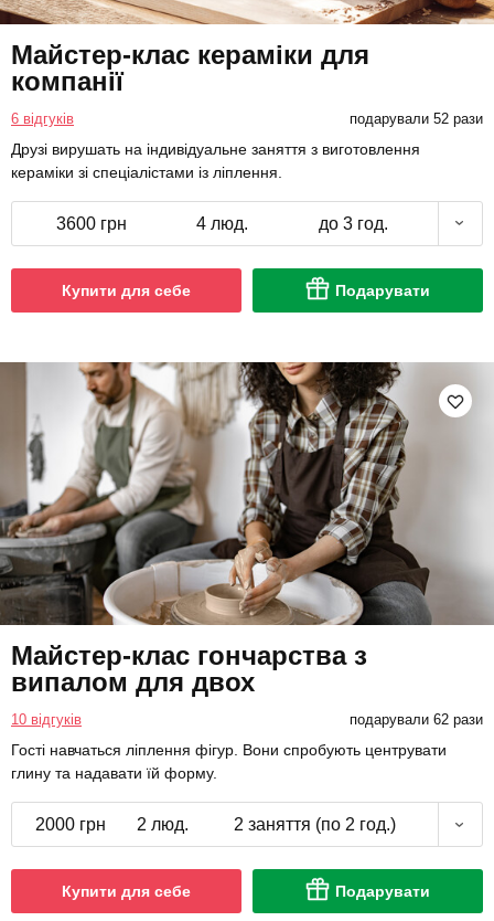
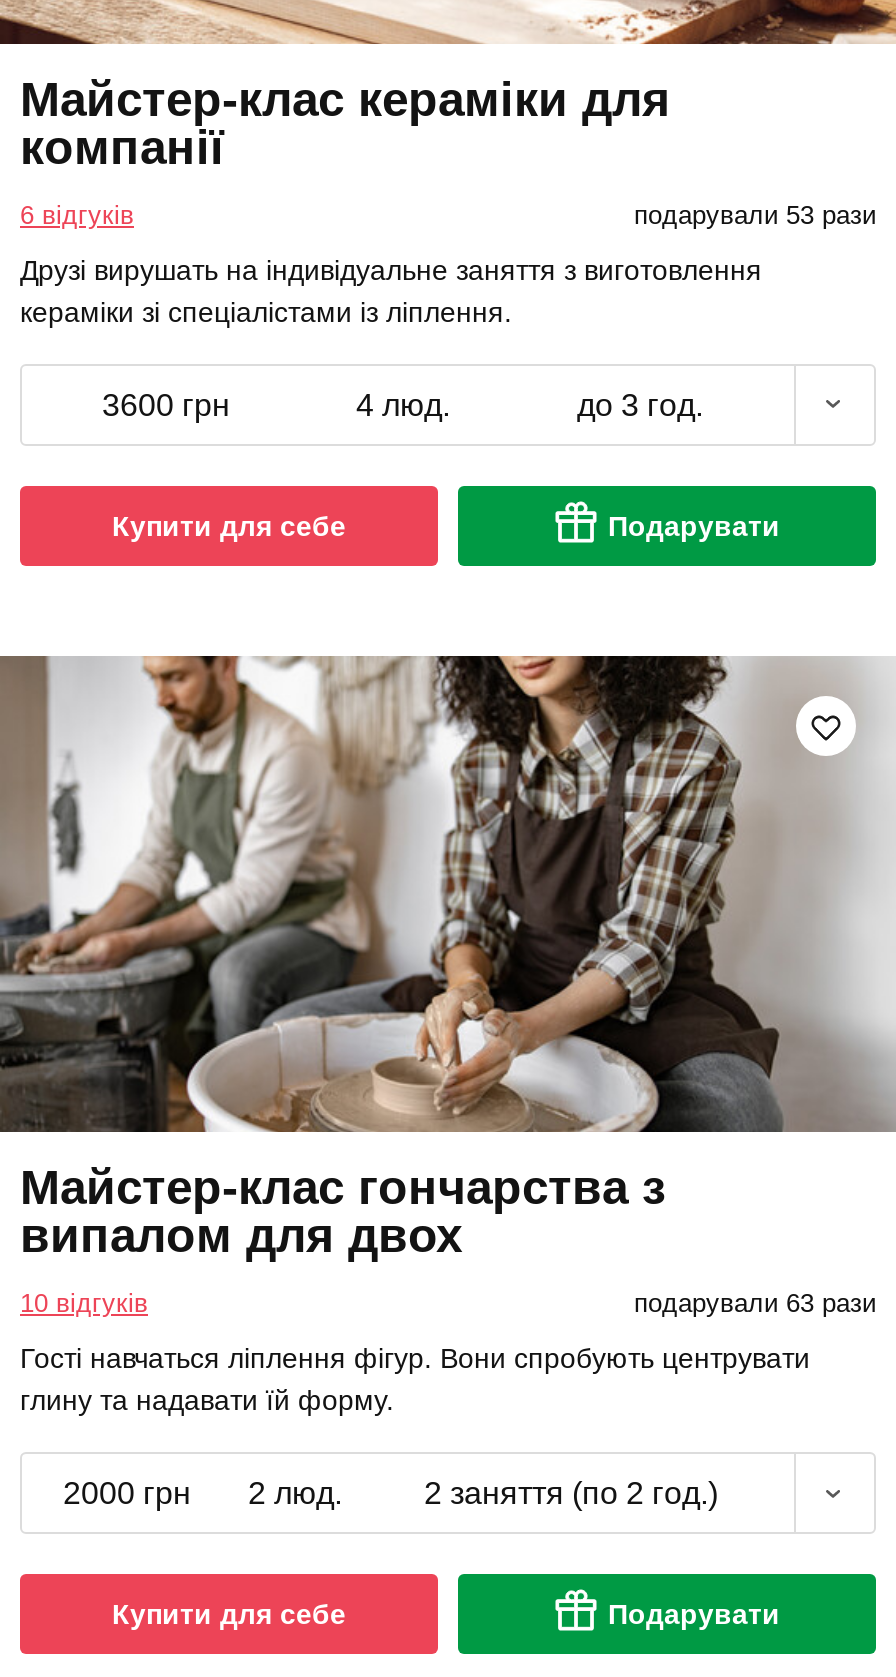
[350,110,483,127] подарували 52 рази -> [634,200,876,230] подарували 53 рази
[350,712,483,728] подарували 62 рази -> [634,1289,876,1319] подарували 63 рази

